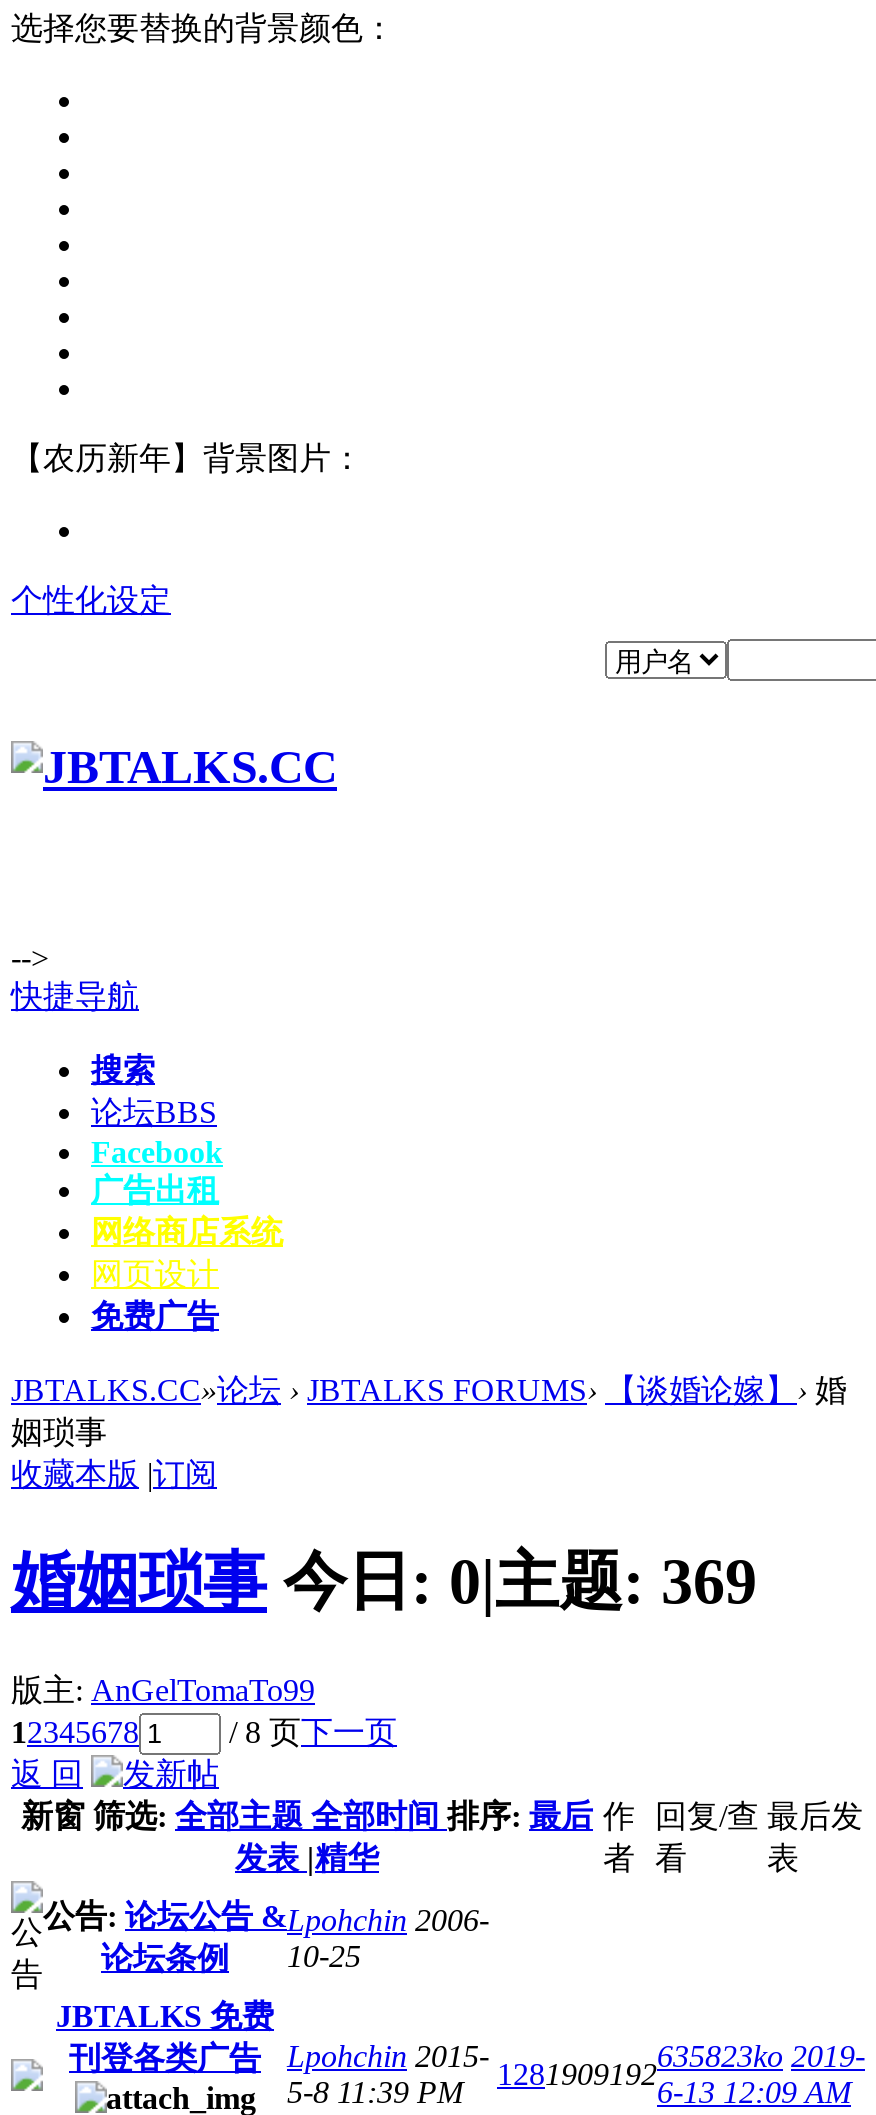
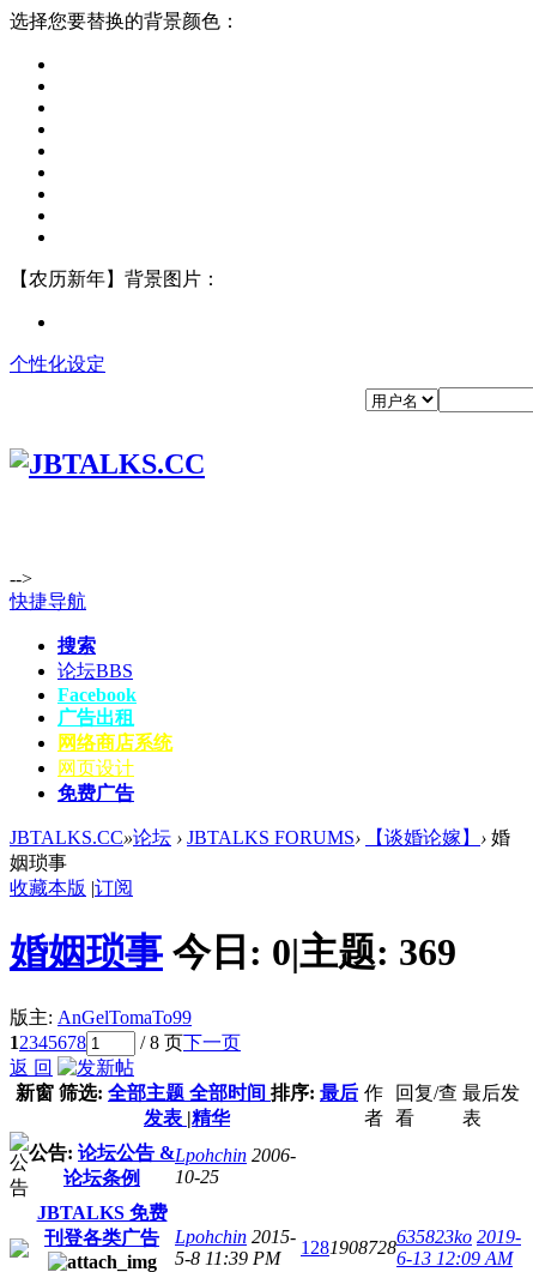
[497,2057,657,2091] 1281909192 -> [301,1237,396,1257] 1281908728

